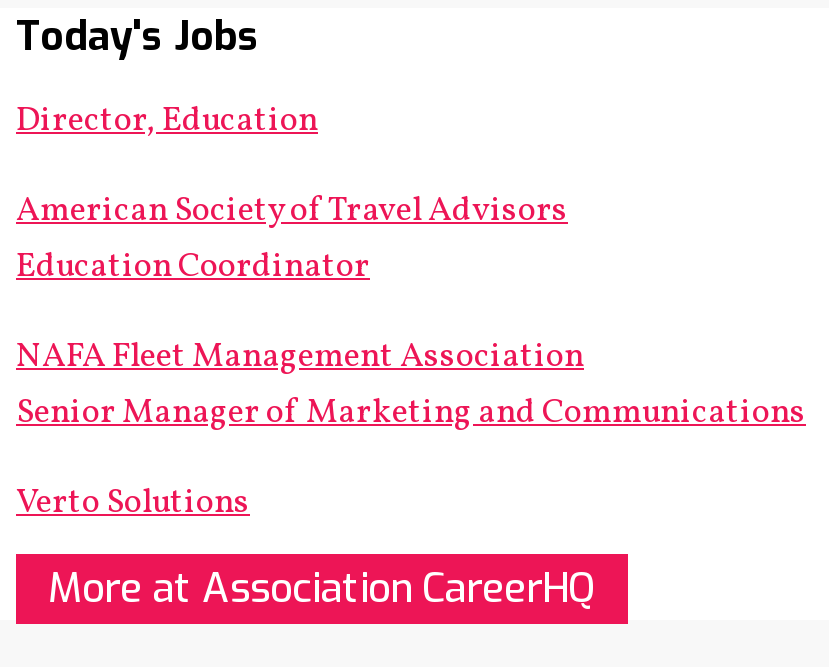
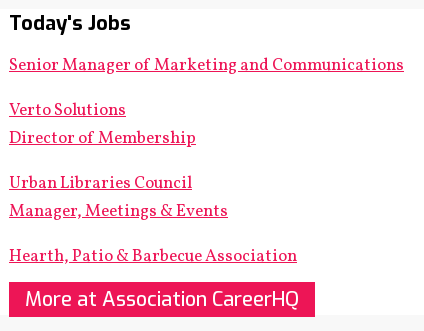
[16,98,584,380] Director, Education | American Society of Travel Advisors | Education Coordinator | NAFA Fleet Management Association -> none
moved [16,390,806,526] -> [9,54,404,122]: Senior Manager of Marketing and Communications | Verto Solutions
none -> [9,127,297,268] Director of Membership | Urban Libraries Council | Manager, Meetings & Events | Hearth, Patio & Barbecue Association

